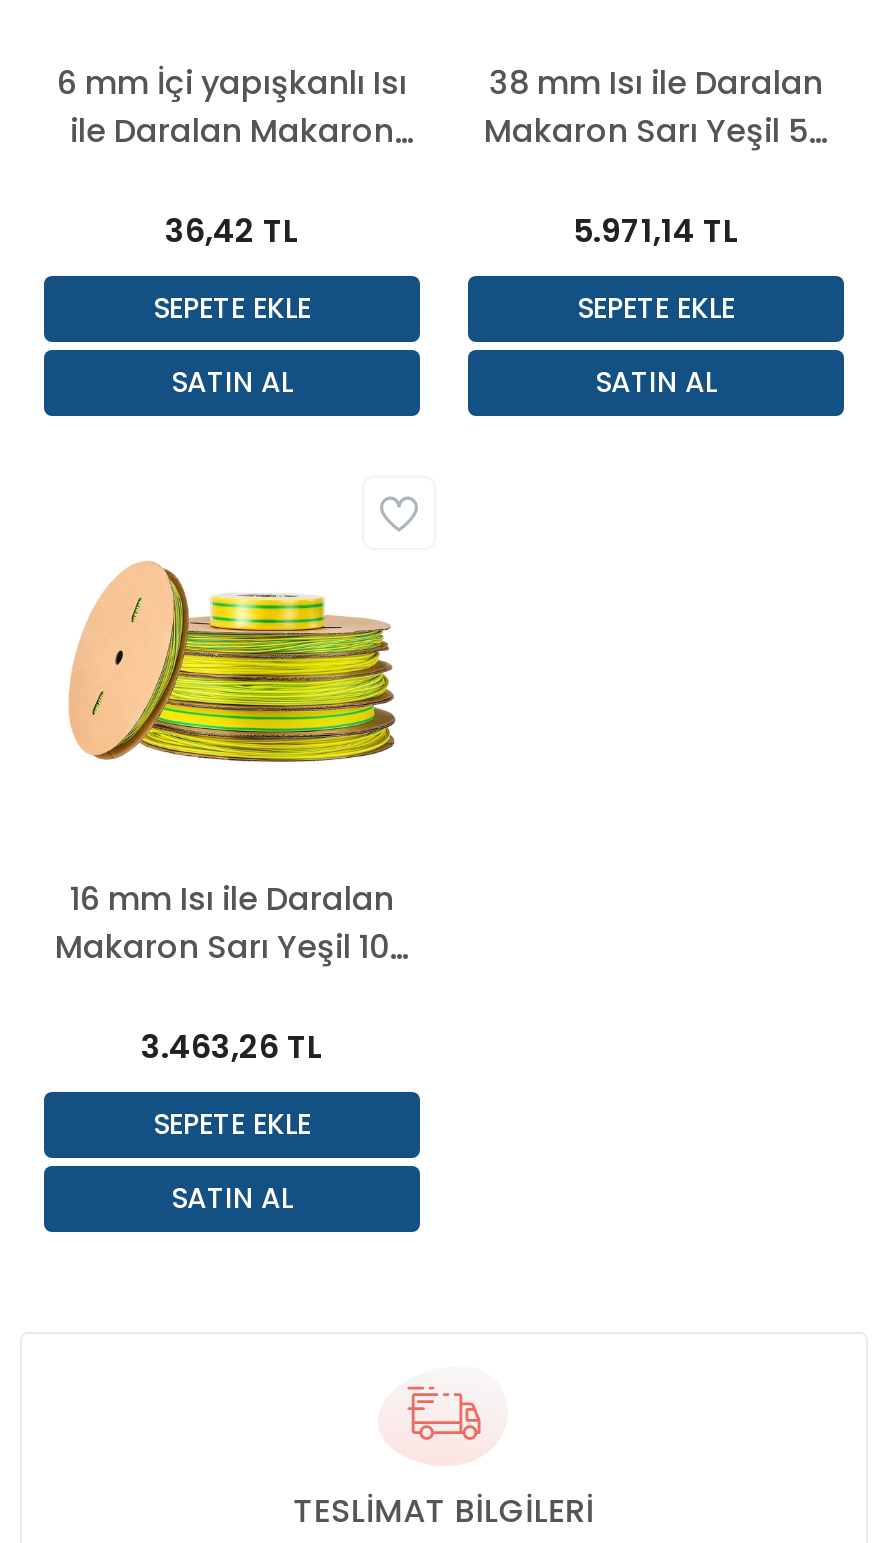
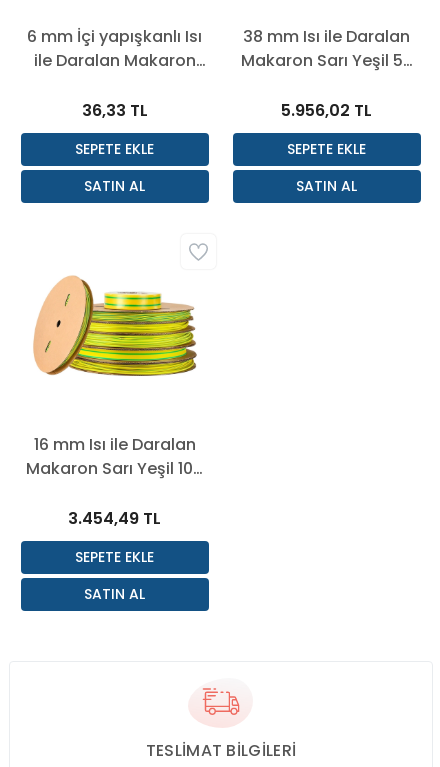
[165,209,299,255] 36,42 TL -> [82,99,148,122] 36,33 TL
[573,209,739,255] 5.971,14 TL -> [281,99,372,122] 5.956,02 TL
[141,1025,323,1071] 3.463,26 TL -> [68,507,161,530] 3.454,49 TL

